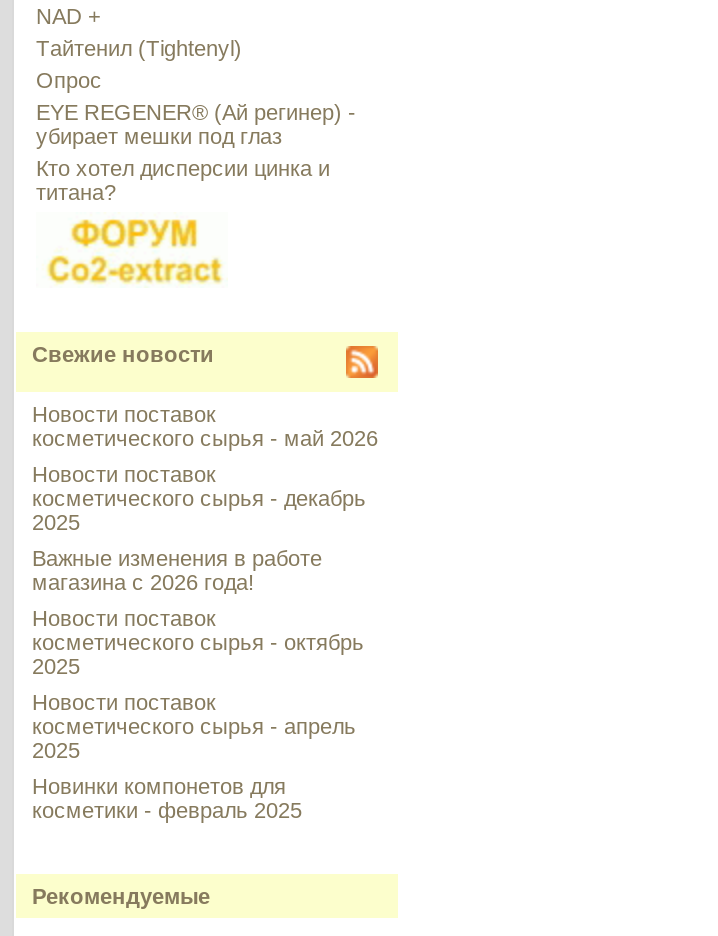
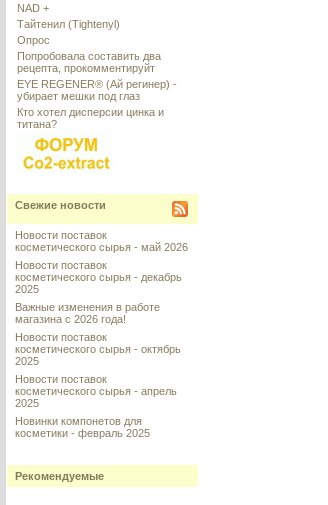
none -> [17,50,161,74] Попробовала составить два | рецепта, прокомментируйт

